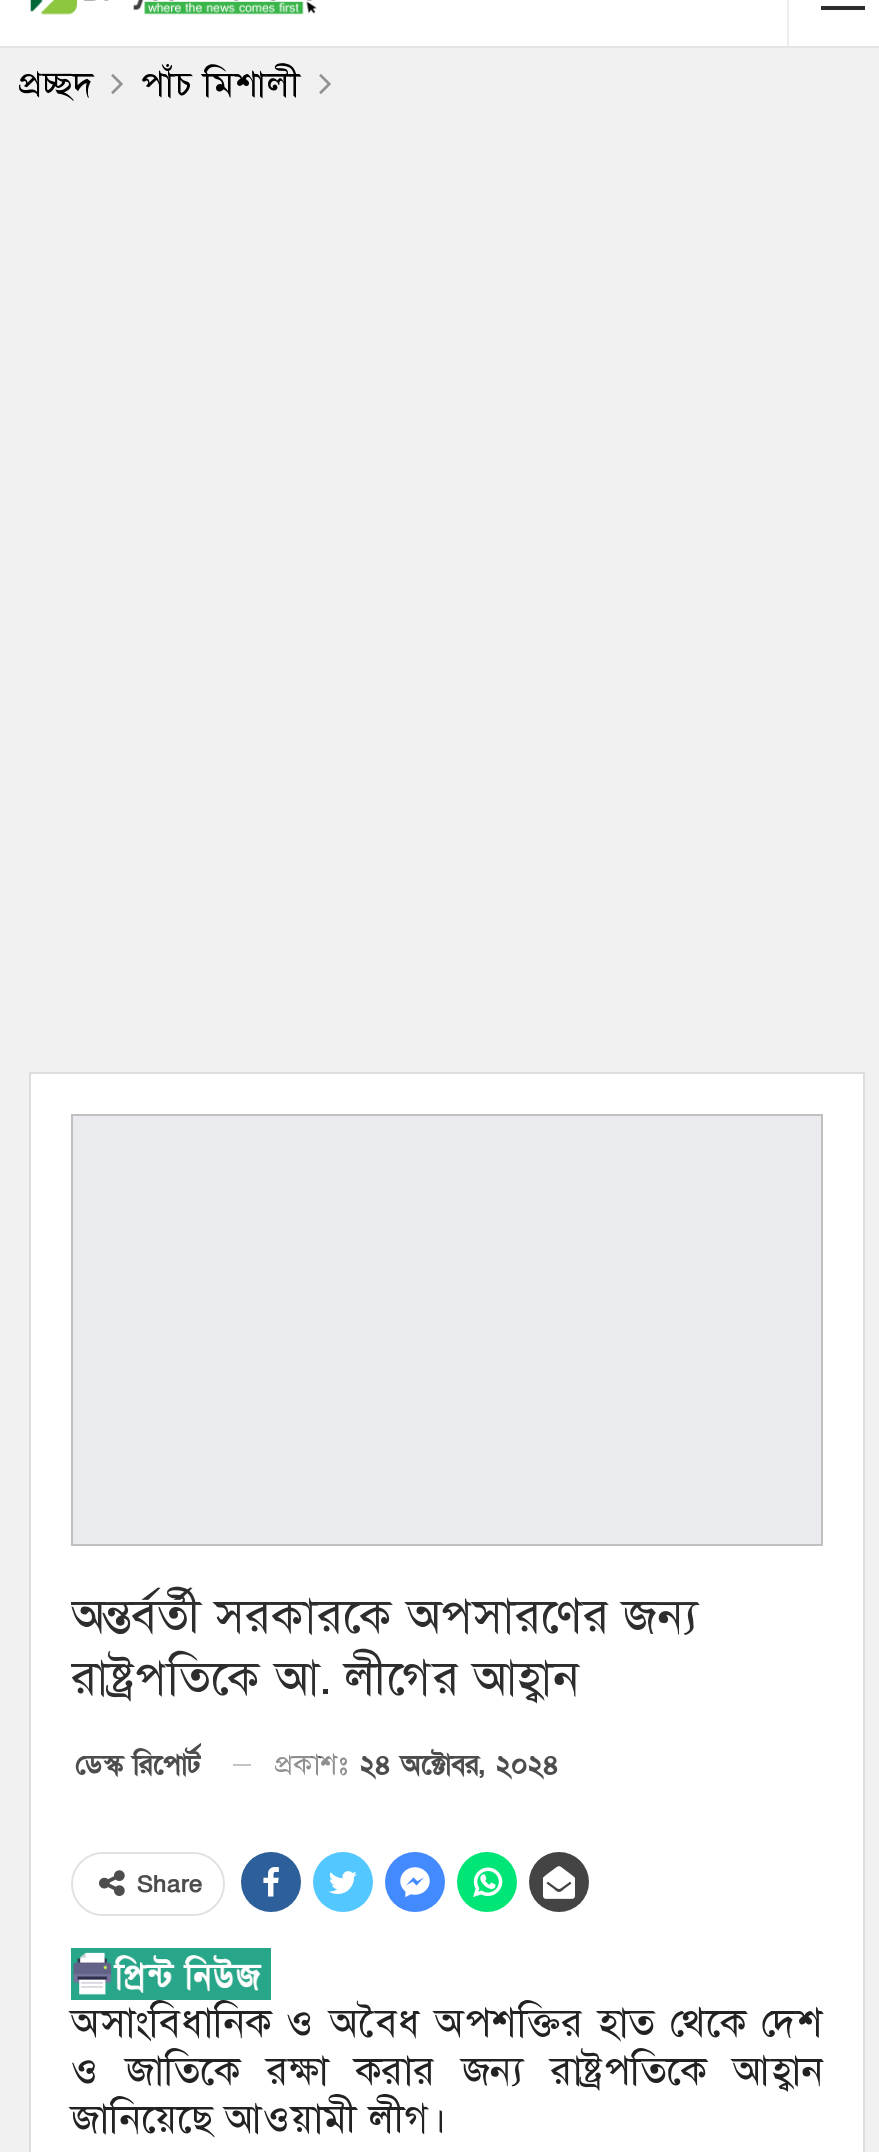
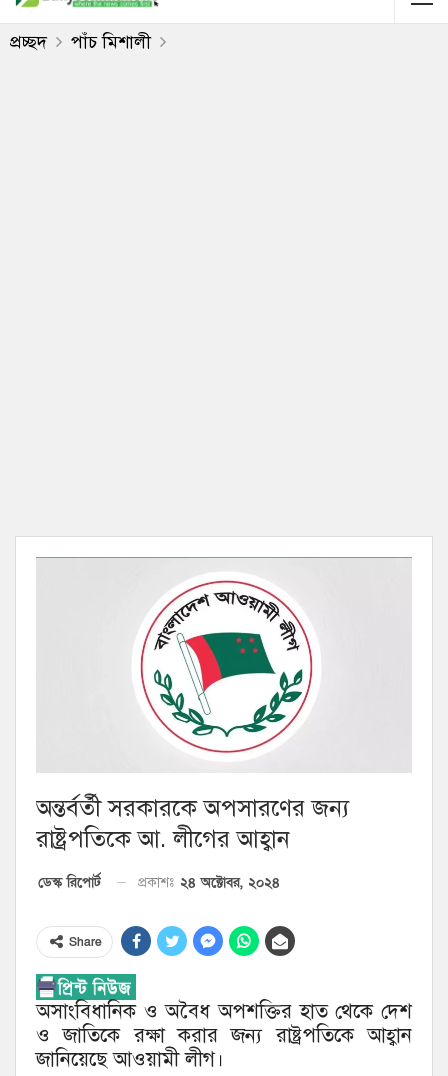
none -> [140,580,313,754] [image]

